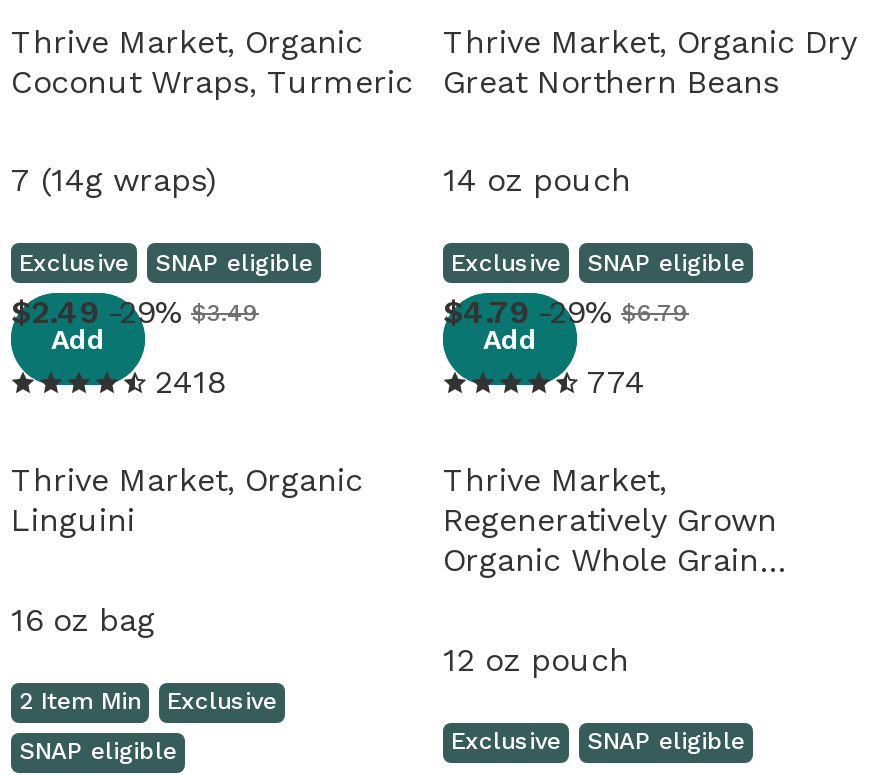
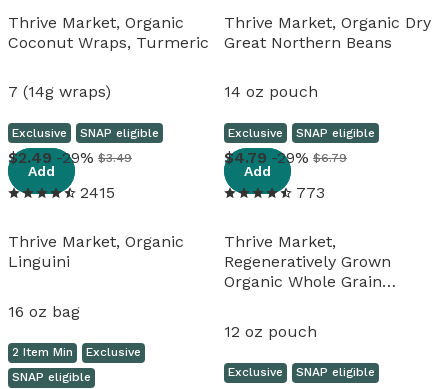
[155,363,225,401] 2418 -> [80,183,115,202] 2415
[587,363,645,401] 774 -> [296,183,325,202] 773

